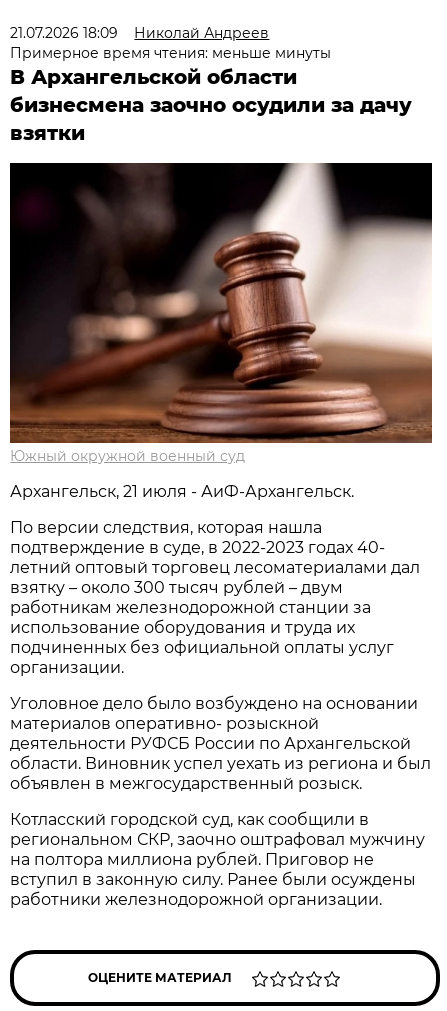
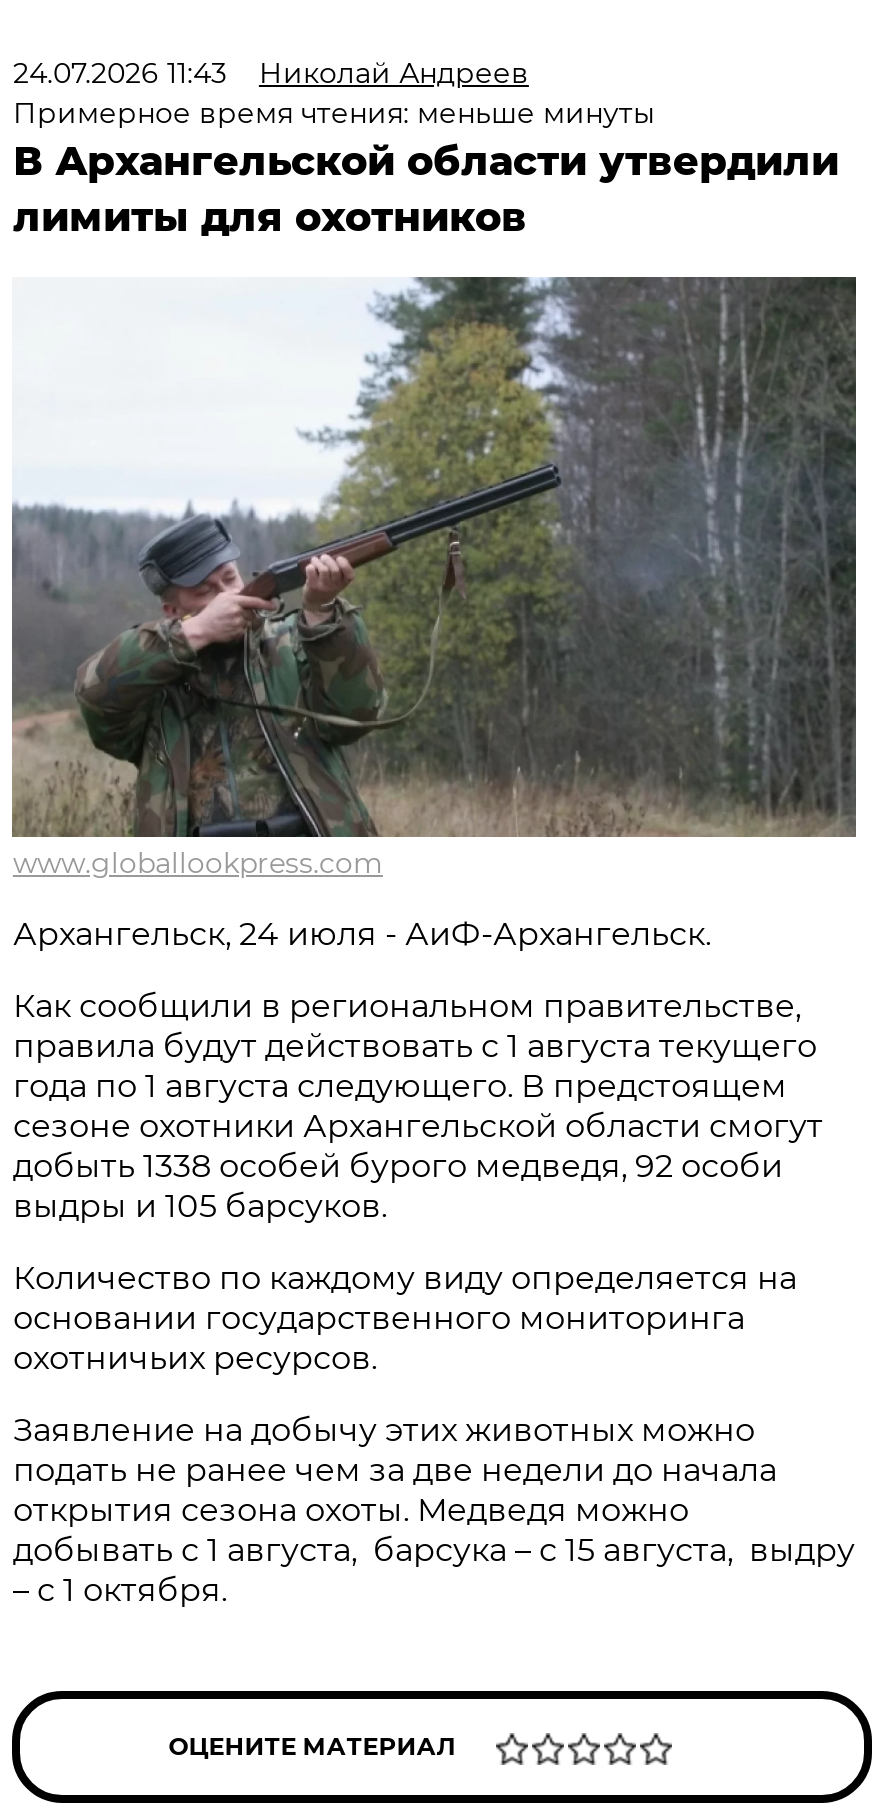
[10,24,269,42] 21.07.2026 18:09 Николай Андреев -> [13,56,529,92] 24.07.2026 11:43 Николай Андреев
[10,65,412,145] В Архангельской области | бизнесмена заочно осудили за дачу | взятки -> [13,138,839,242] В Архангельской области утвердили | лимиты для охотников
[9,205,433,465] [image] | Южный окружной военный суд -> [10,275,858,882] [image] | www.globallookpress.com
[10,482,354,501] Архангельск, 21 июля - АиФ-Архангельск. -> [13,916,711,954] Архангельск, 24 июля - АиФ-Архангельск.
[10,518,420,677] По версии следствия, которая нашла | подтверждение в суде, в 2022-2023 годах 40- | летний оптовый торговец лесоматериалами дал | взятку – около 300 тысяч рублей – двум | работникам железнодорожной станции за | использование оборудования и труда их | подчиненных без официальной оплаты услуг | организации. -> [13,988,823,1226] Как сообщили в региональном правительстве, | правила будут действовать с 1 августа текущего | года по 1 августа следующего. В предстоящем | сезоне охотники Архангельской области смогут | добыть 1338 особей бурого медведя, 92 особи | выдры и 105 барсуков.
[10,694,431,793] Уголовное дело было возбуждено на основании | материалов оперативно- розыскной | деятельности РУФСБ России по Архангельской | области. Виновник успел уехать из региона и был | объявлен в межгосударственный розыск. -> [13,1260,797,1378] Количество по каждому виду определяется на | основании государственного мониторинга | охотничьих ресурсов.
[10,810,425,909] Котласский городской суд, как сообщили в | региональном СКР, заочно оштрафовал мужчину | на полтора миллиона рублей. Приговор не | вступил в законную силу. Ранее были осуждены | работники железнодорожной организации. -> [13,1412,855,1610] Заявление на добычу этих животных можно | подать не ранее чем за две недели до начала | открытия сезона охоты. Медведя можно | добывать с 1 августа, барсука – с 15 августа, выдру | – с 1 октября.

